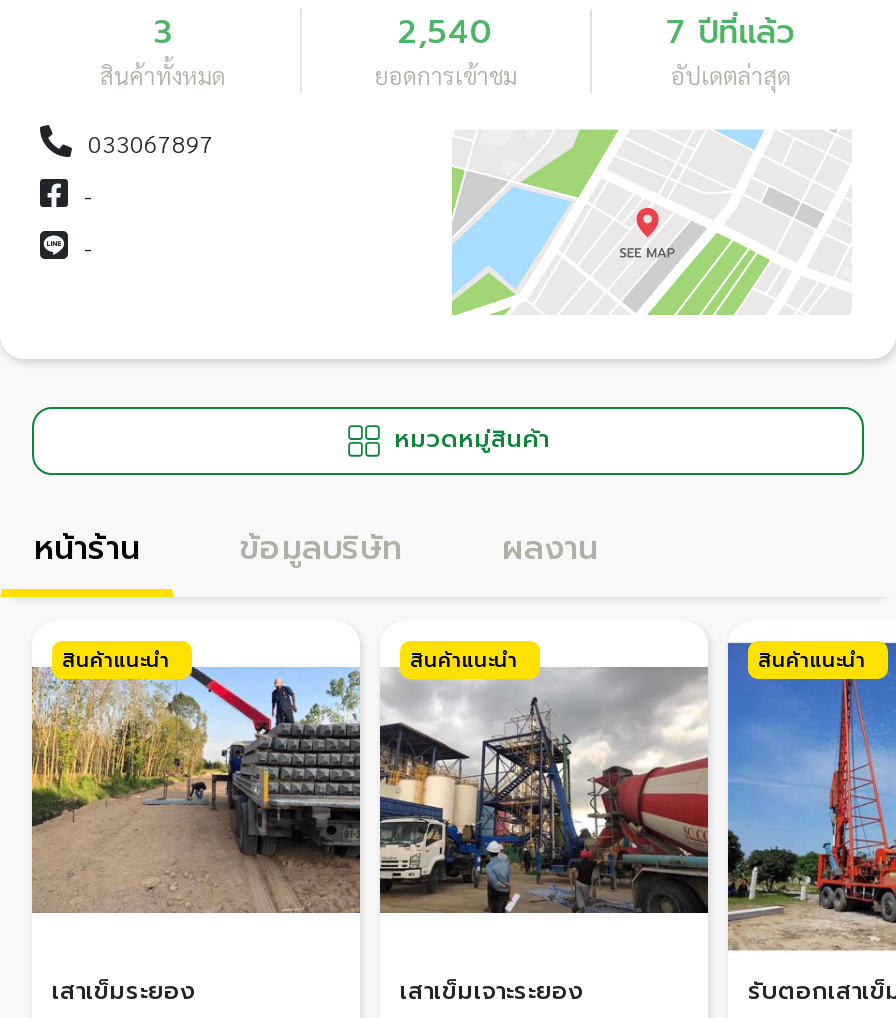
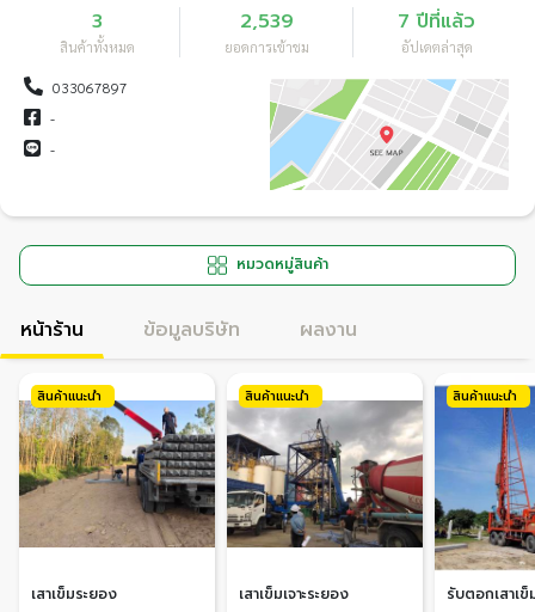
[398,9,494,57] 2,540 -> [239,7,293,36] 2,539

